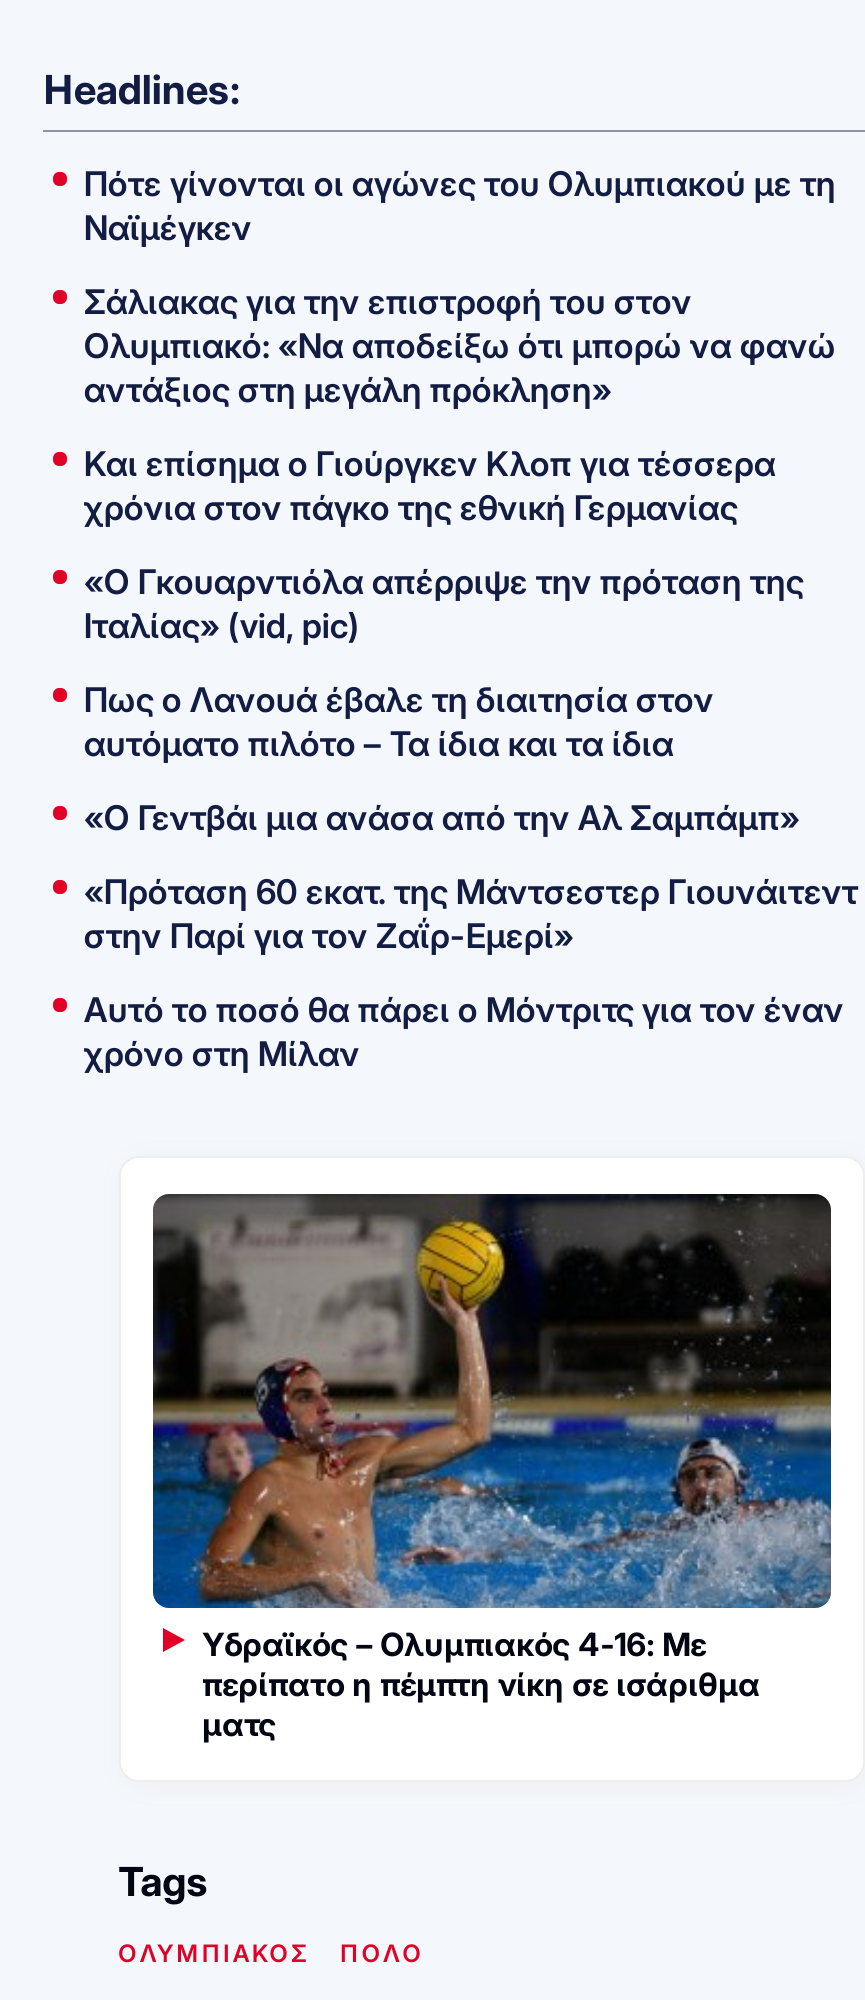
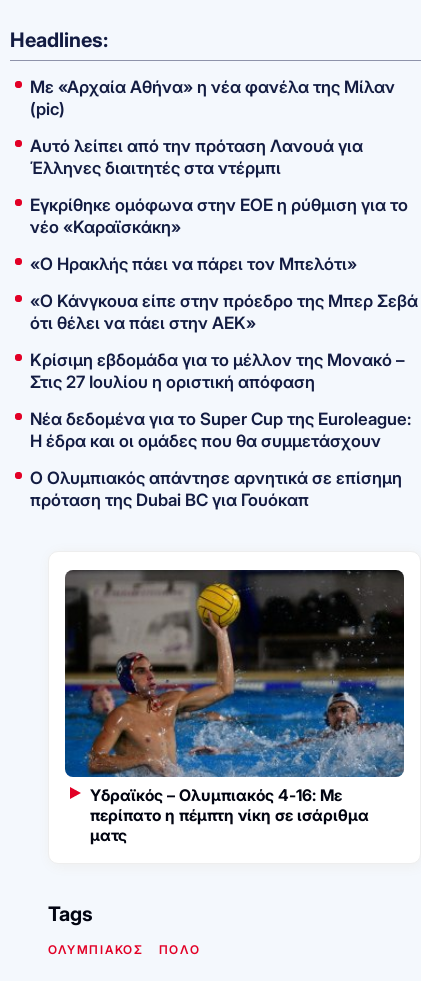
[84,163,836,247] Πότε γίνονται οι αγώνες του Ολυμπιακού με τη | Ναϊμέγκεν -> [30,77,395,119] Με «Αρχαία Αθήνα» η νέα φανέλα της Μίλαν | (pic)
[84,281,836,409] Σάλιακας για την επιστροφή του στον | Ολυμπιακό: «Να αποδείξω ότι μπορώ να φανώ | αντάξιος στη μεγάλη πρόκληση» -> [30,136,363,178] Αυτό λείπει από την πρόταση Λανουά για | Έλληνες διαιτητές στα ντέρμπι
[84,443,776,527] Και επίσημα ο Γιούργκεν Κλοπ για τέσσερα | χρόνια στον πάγκο της εθνική Γερμανίας -> [30,195,408,237] Εγκρίθηκε ομόφωνα στην ΕΟΕ η ρύθμιση για το | νέο «Καραϊσκάκη»
[84,561,804,645] «Ο Γκουαρντιόλα απέρριψε την πρόταση της | Ιταλίας» (vid, pic) -> [30,254,357,274] «Ο Ηρακλής πάει να πάρει τον Μπελότι»
[84,679,714,763] Πως ο Λανουά έβαλε τη διαιτησία στον | αυτόματο πιλότο – Τα ίδια και τα ίδια -> [30,291,418,333] «Ο Κάνγκουα είπε στην πρόεδρο της Μπερ Σεβά | ότι θέλει να πάει στην ΑΕΚ»
[84,797,800,837] «Ο Γεντβάι μια ανάσα από την Αλ Σαμπάμπ» -> [30,350,405,392] Κρίσιμη εβδομάδα για το μέλλον της Μονακό – | Στις 27 Ιουλίου η οριστική απόφαση
[84,871,858,955] «Πρόταση 60 εκατ. της Μάντσεστερ Γιουνάιτεντ | στην Παρί για τον Ζαΐρ-Εμερί» -> [30,409,411,451] Νέα δεδομένα για το Super Cup της Euroleague: | Η έδρα και οι ομάδες που θα συμμετάσχουν
[84,989,844,1073] Αυτό το ποσό θα πάρει ο Μόντριτς για τον έναν | χρόνο στη Μίλαν -> [30,468,402,510] Ο Ολυμπιακός απάντησε αρνητικά σε επίσημη | πρόταση της Dubai BC για Γουόκαπ

